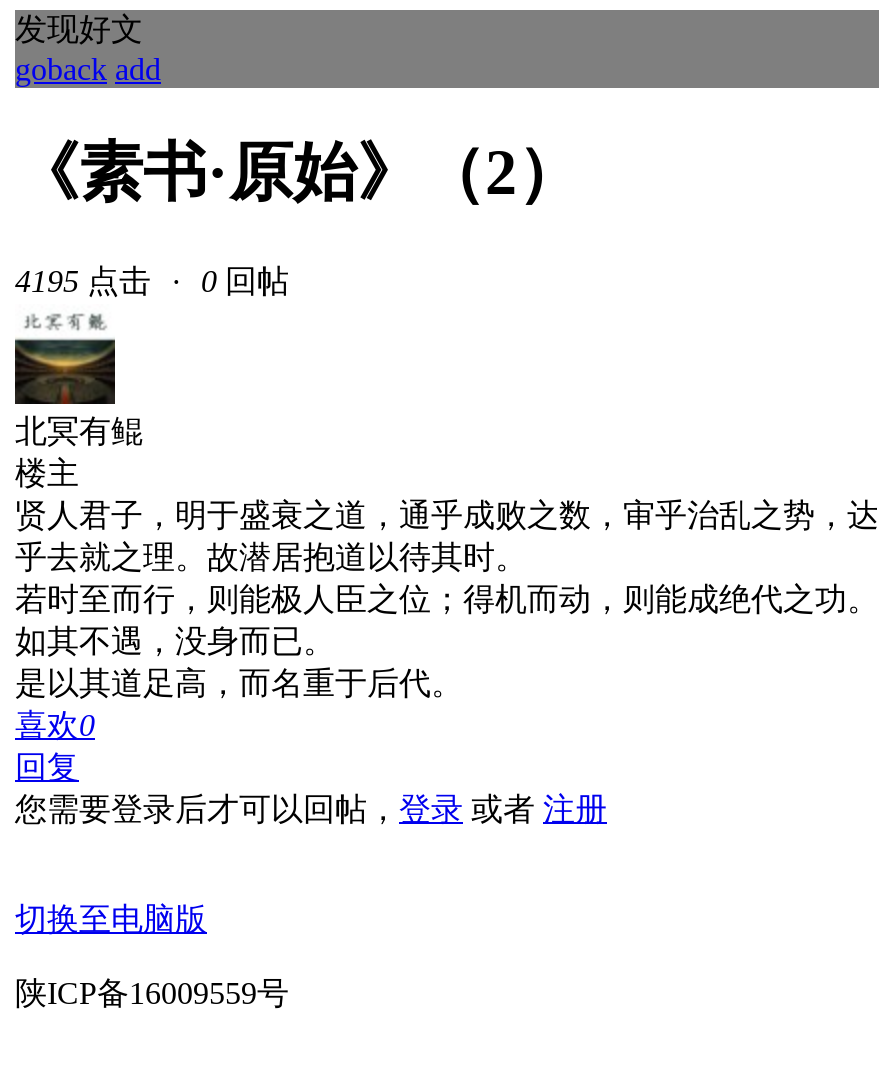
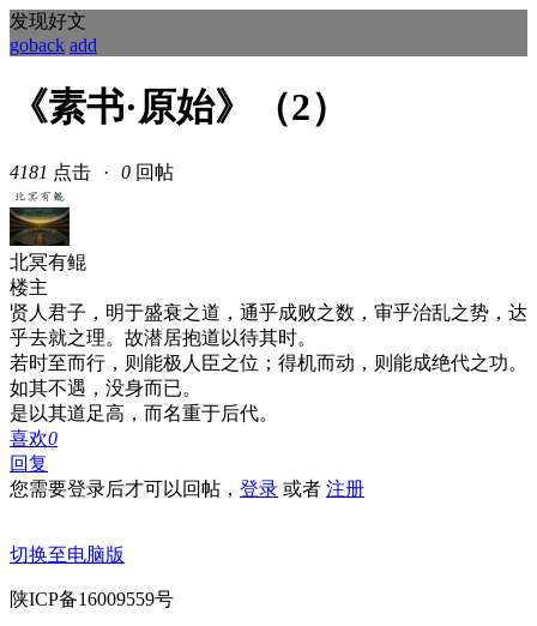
[15,264,289,298] 4195点击 · 0回帖 -> [10,162,174,182] 4181点击 · 0回帖

